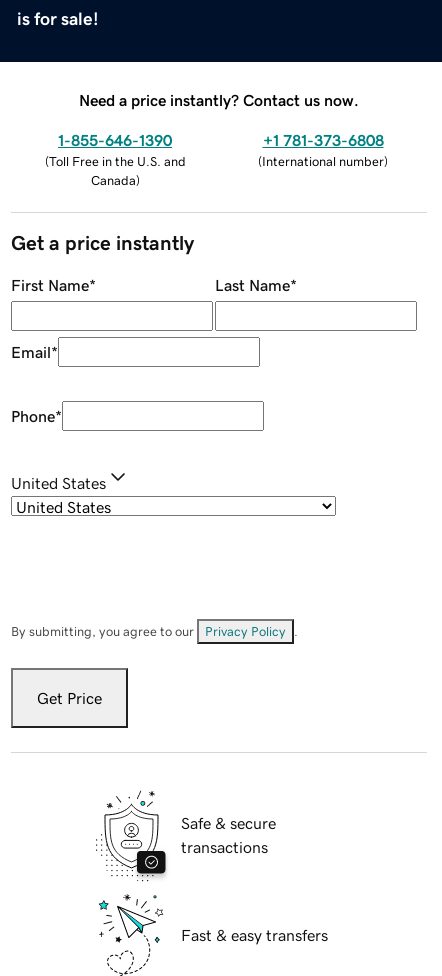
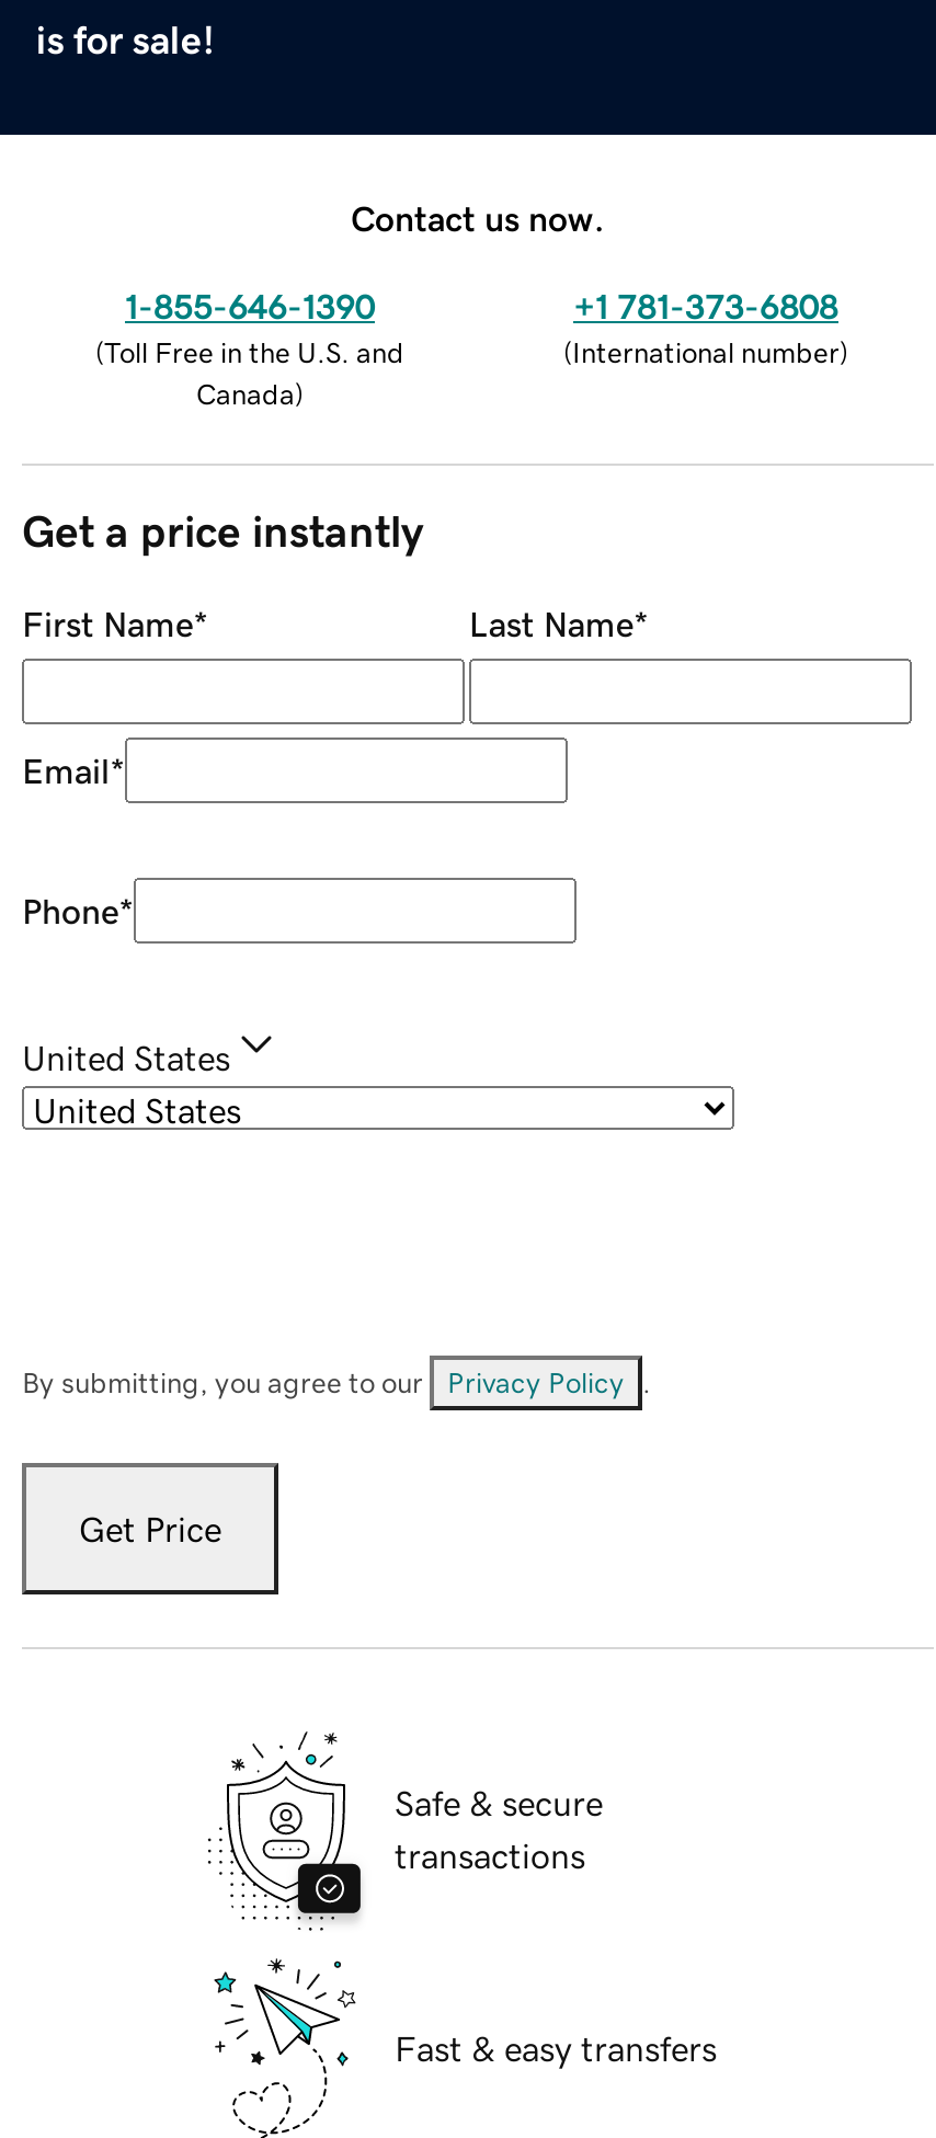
[79,92,359,108] Need a price instantly? Contact us now. -> [351,200,605,235] Contact us now.

